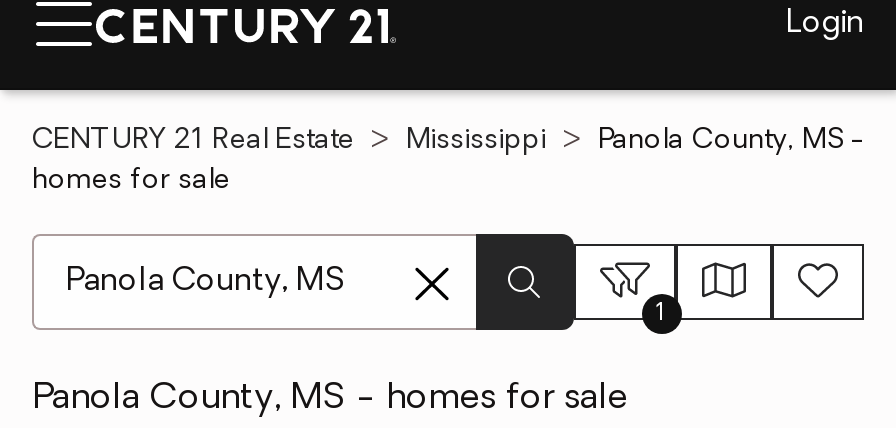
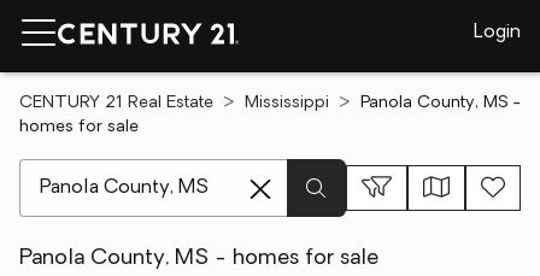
[656,302,666,326] 1 -> none

